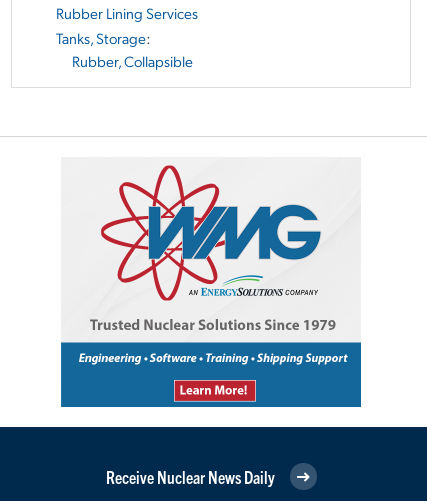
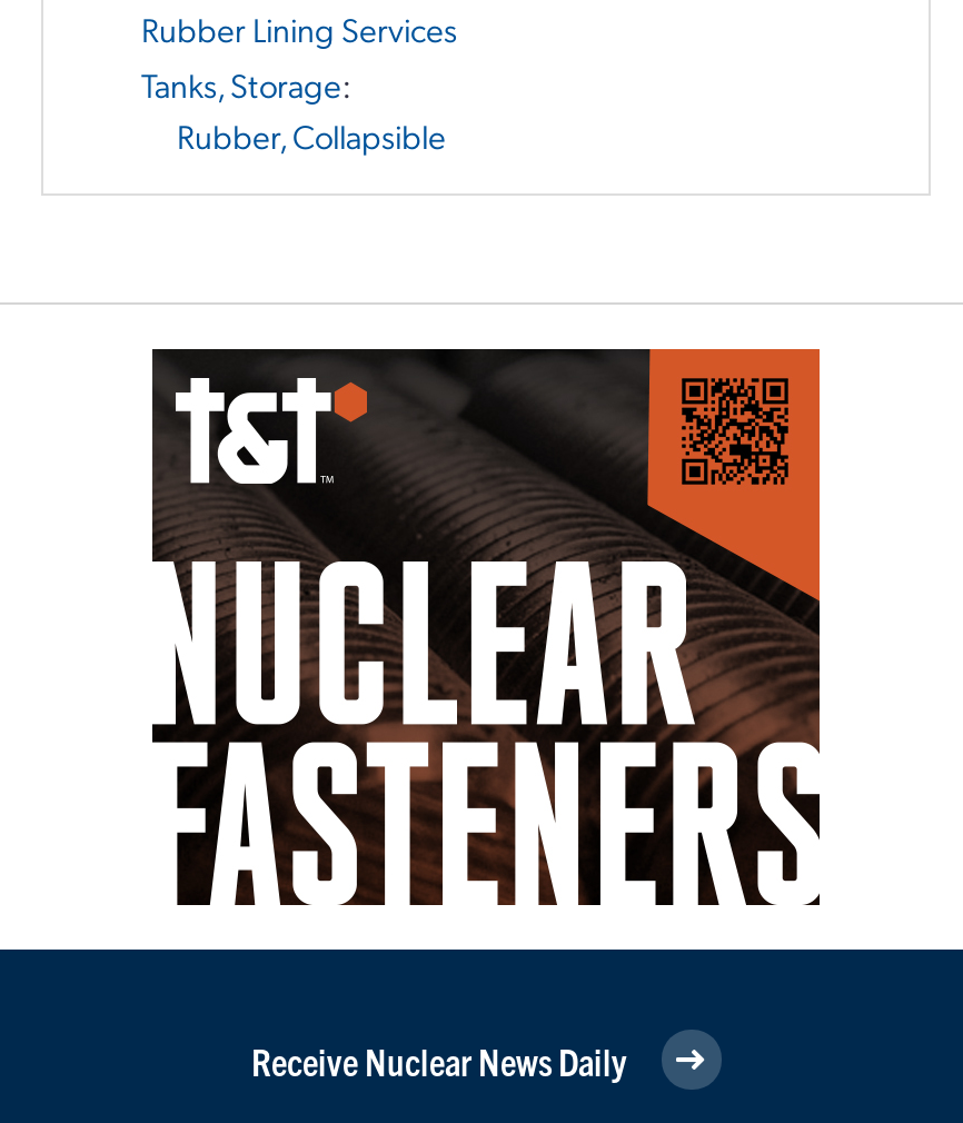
[60,157,362,408] [image] -> [150,347,822,907] [image]

